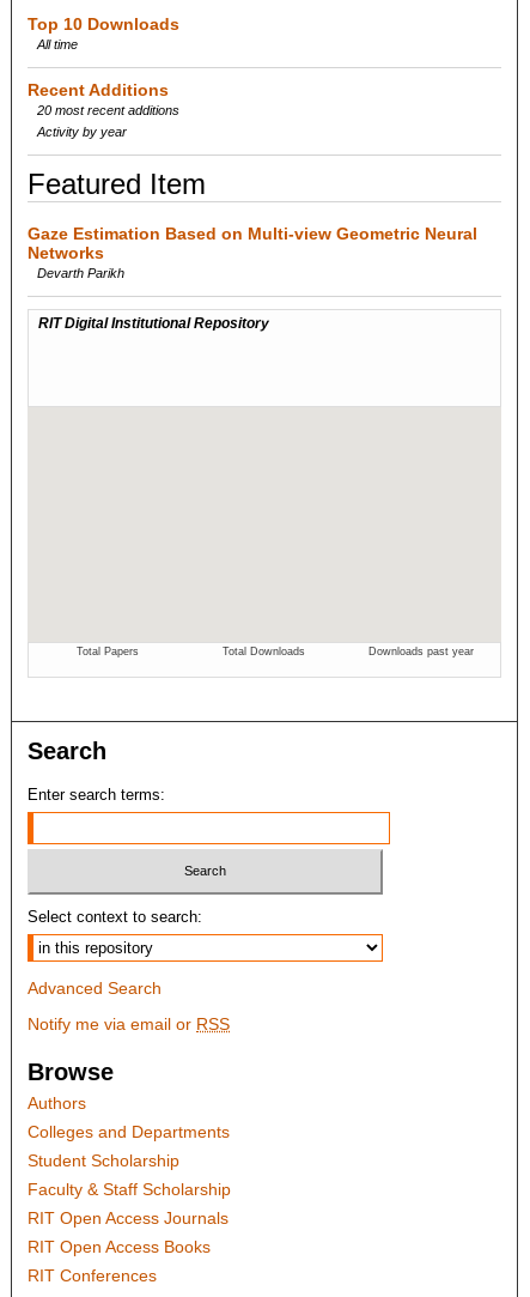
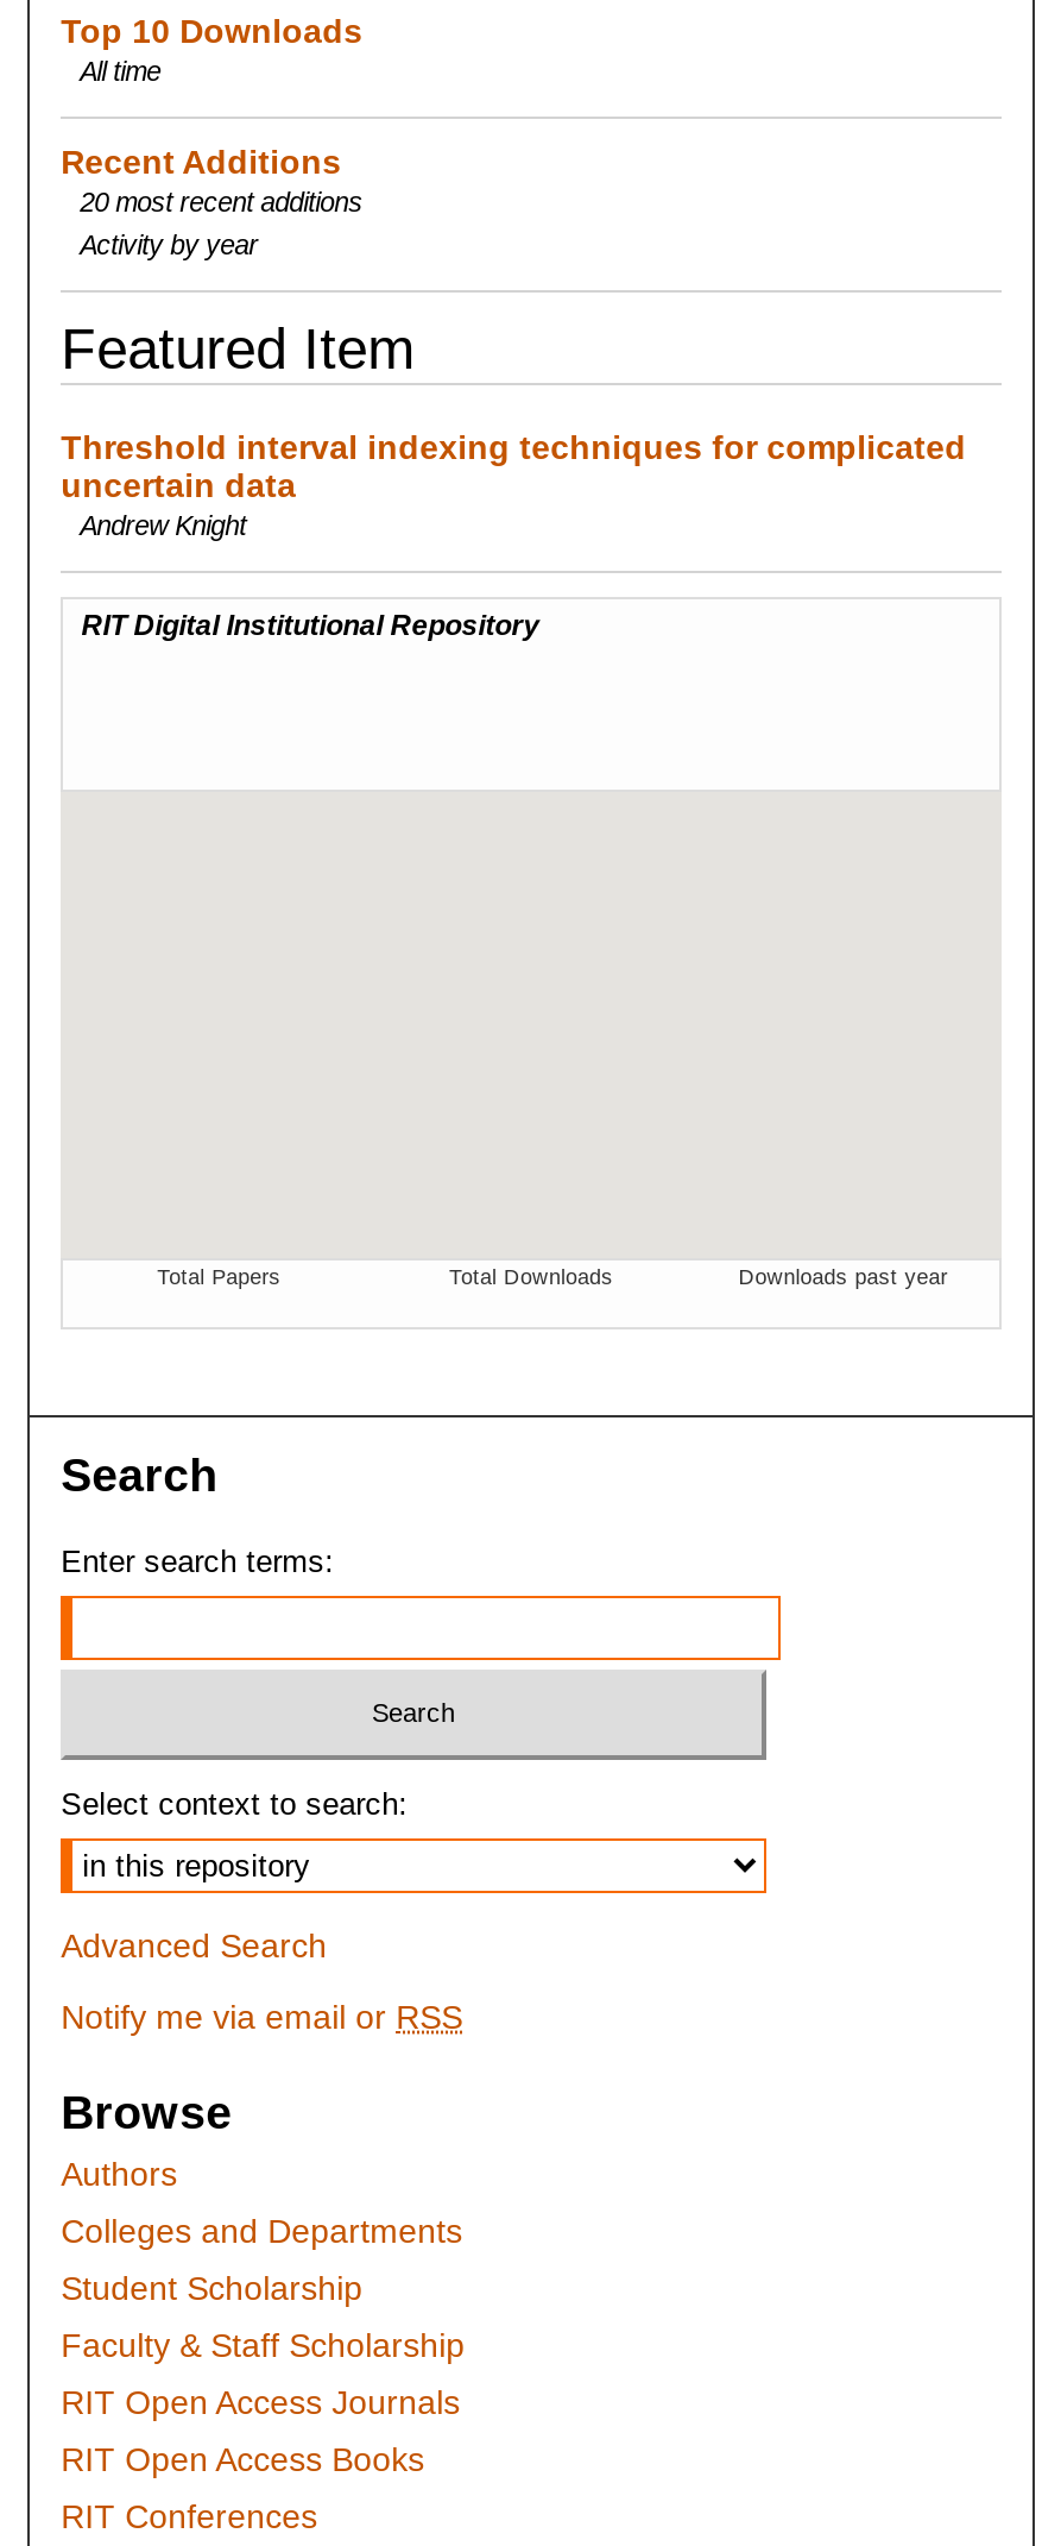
[28,224,477,280] Gaze Estimation Based on Multi-view Geometric Neural | Networks | Devarth Parikh -> [61,428,966,539] Threshold interval indexing techniques for complicated | uncertain data | Andrew Knight

